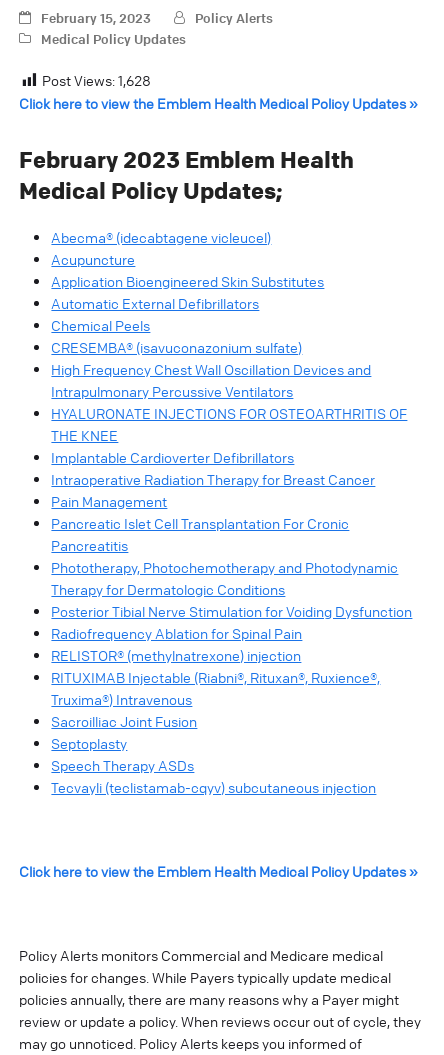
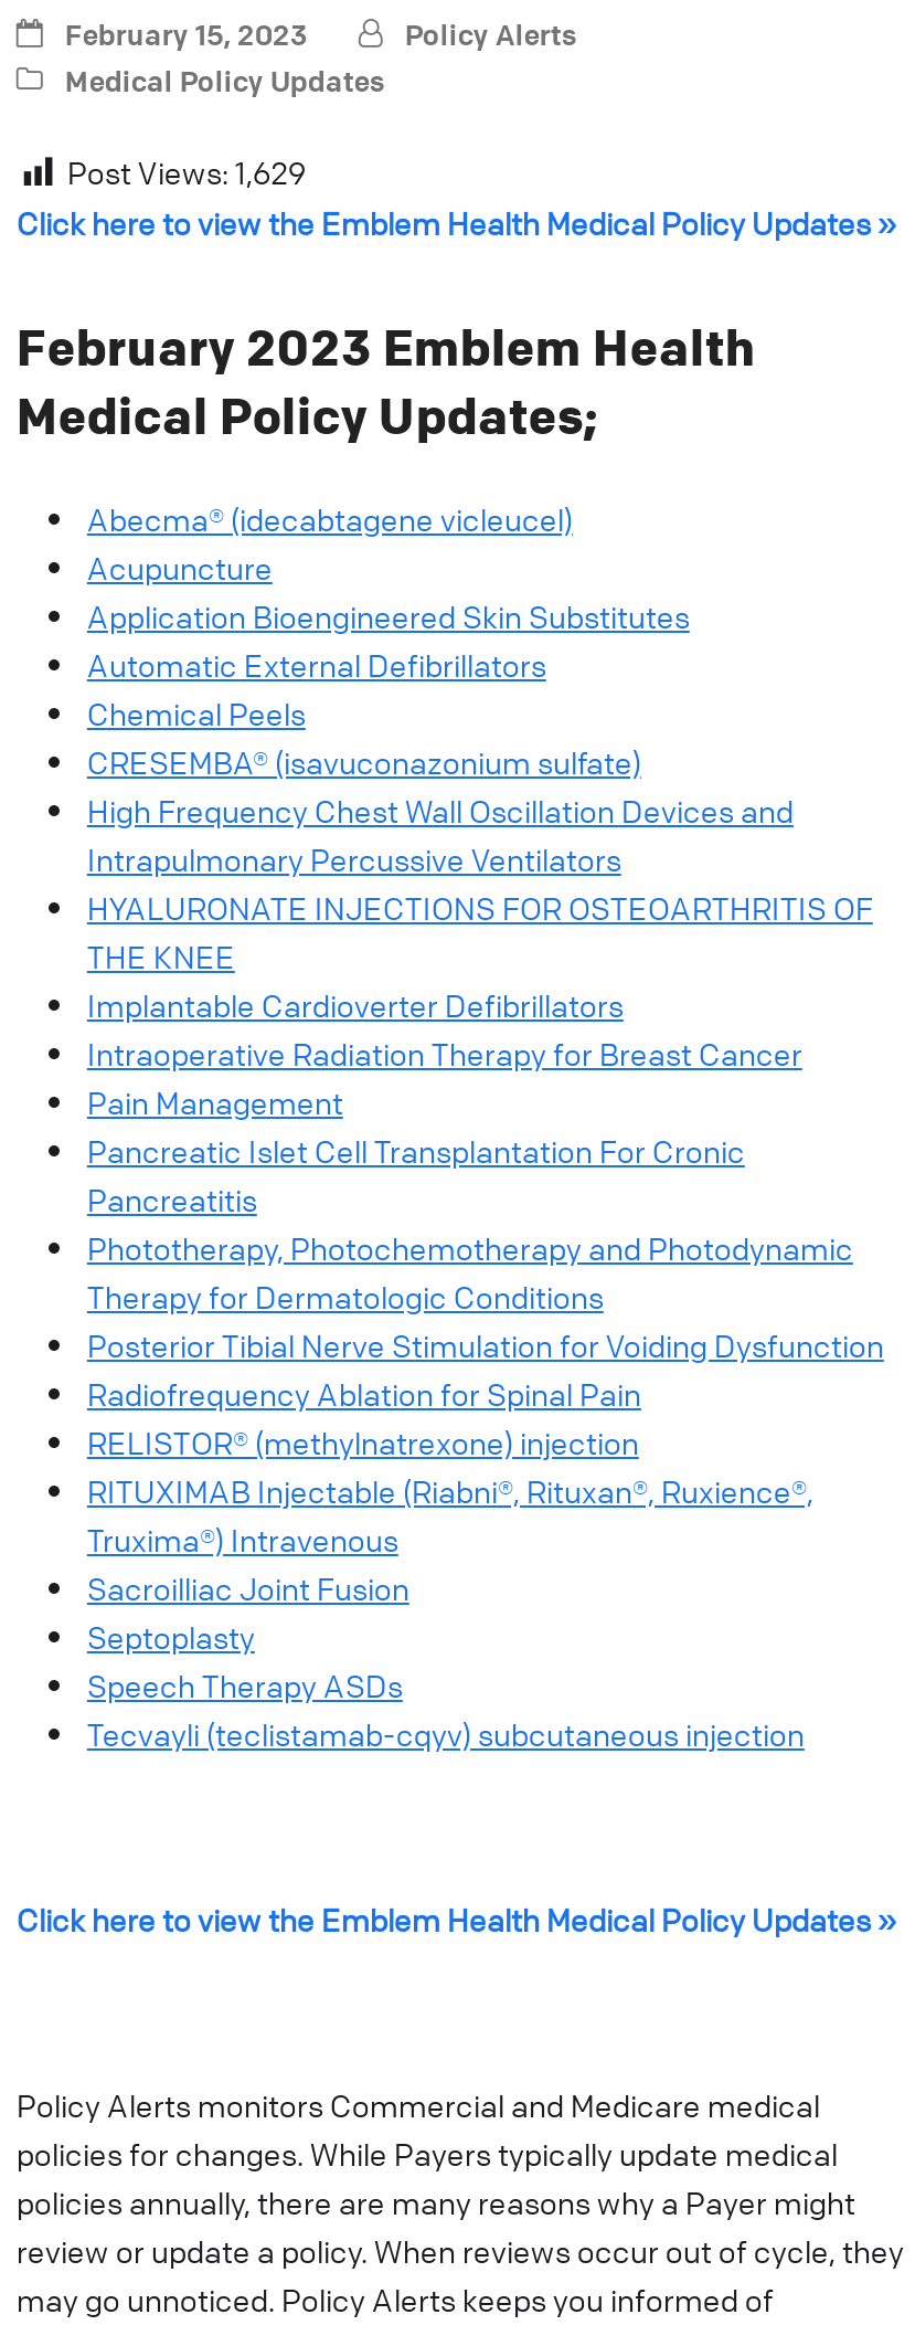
[42,71,151,89] Post Views: 1,628 -> [67,151,306,191] Post Views: 1,629

